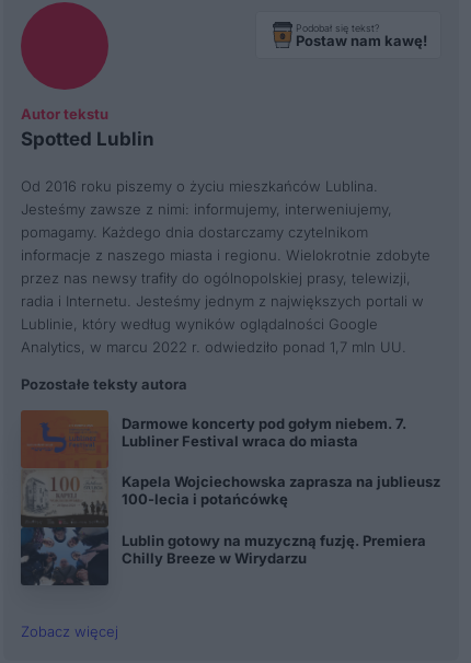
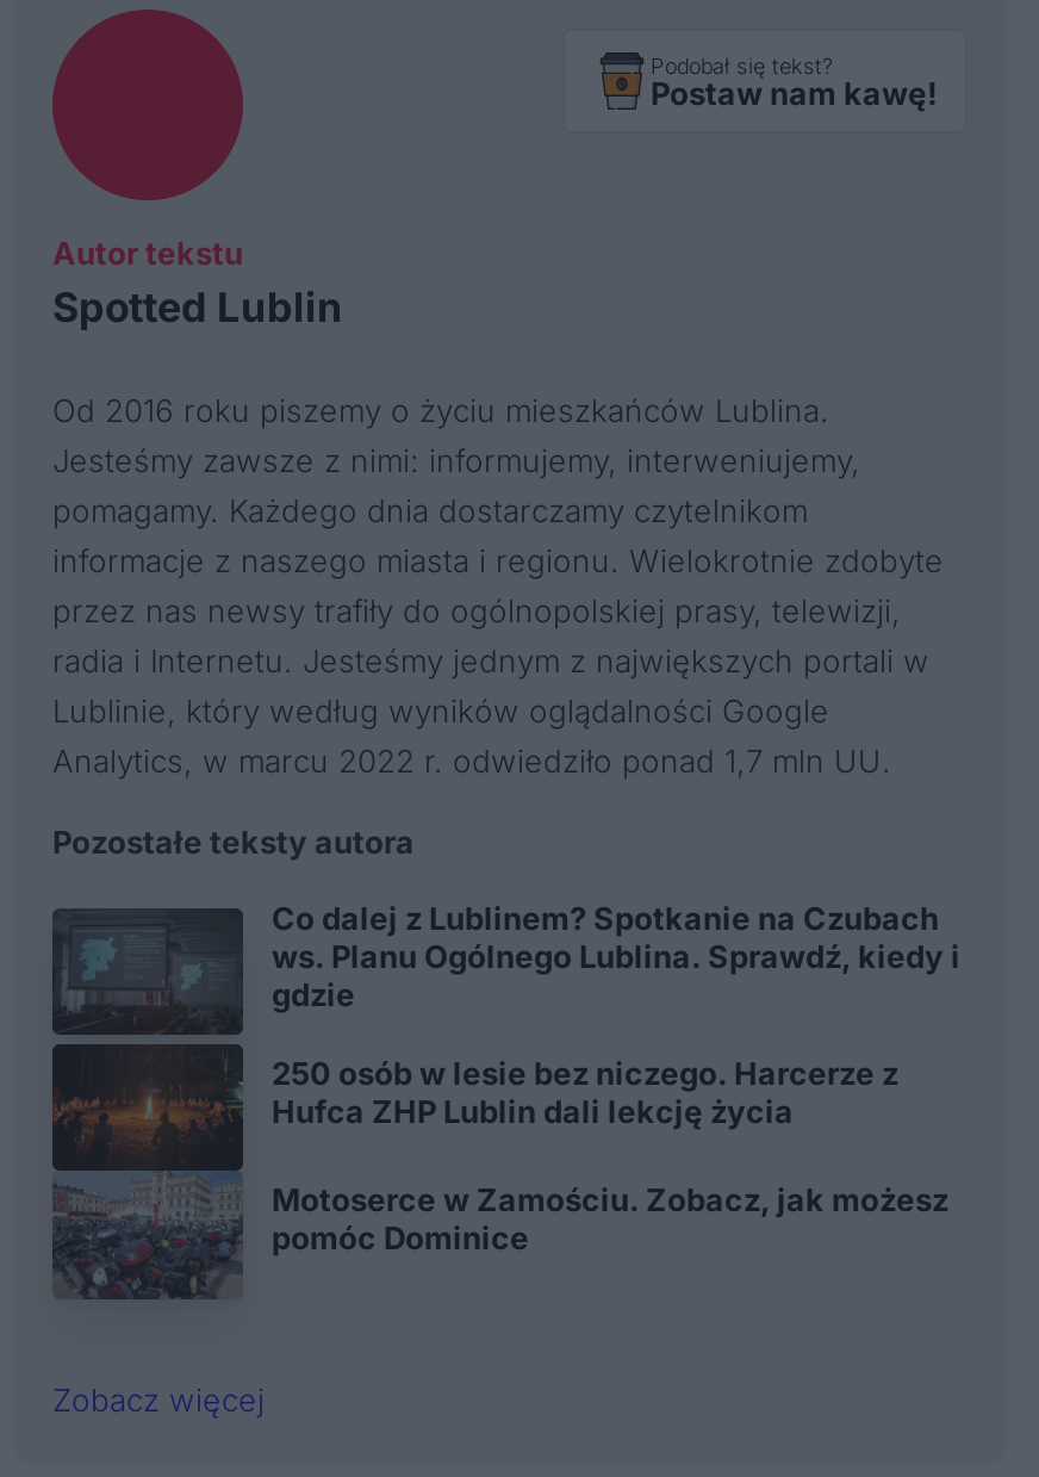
[20,409,406,585] [image] | Darmowe koncerty pod gołym niebem. 7. | Lubliner Festival wraca do miasta -> [50,899,960,1299] [image] | Co dalej z Lublinem? Spotkanie na Czubach | ws. Planu Ogólnego Lublina. Sprawdź, kiedy i | gdzie
[122,473,440,508] Kapela Wojciechowska zaprasza na jublieusz | 100-lecia i potańcówkę -> [272,1054,898,1131] 250 osób w lesie bez niczego. Harcerze z | Hufca ZHP Lublin dali lekcję życia
[122,531,426,567] Lublin gotowy na muzyczną fuzję. Premiera | Chilly Breeze w Wirydarzu -> [272,1181,948,1258] Motoserce w Zamościu. Zobacz, jak możesz | pomóc Dominice

